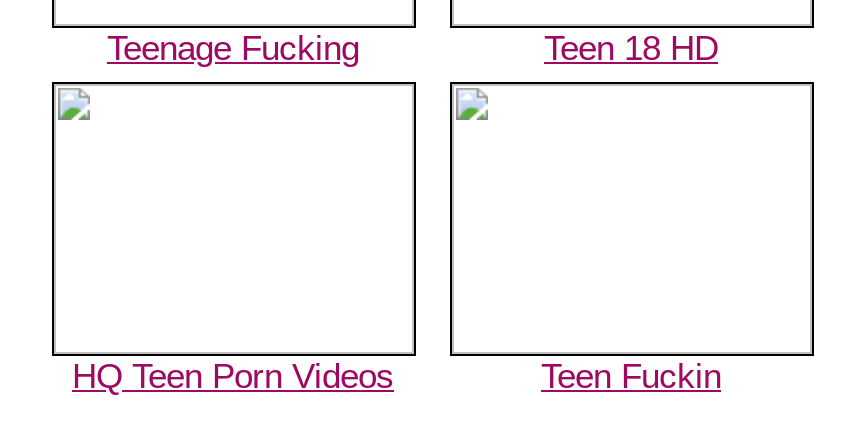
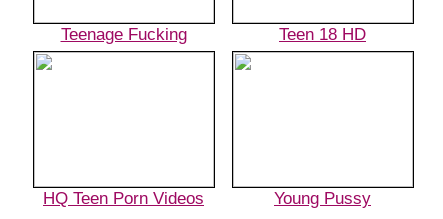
[541,356,721,396] Teen Fuckin -> [274,188,371,208] Young Pussy

